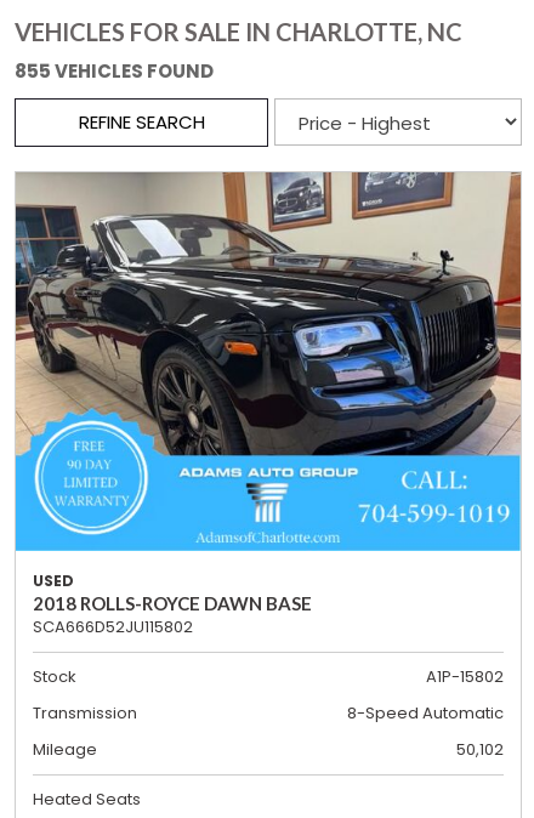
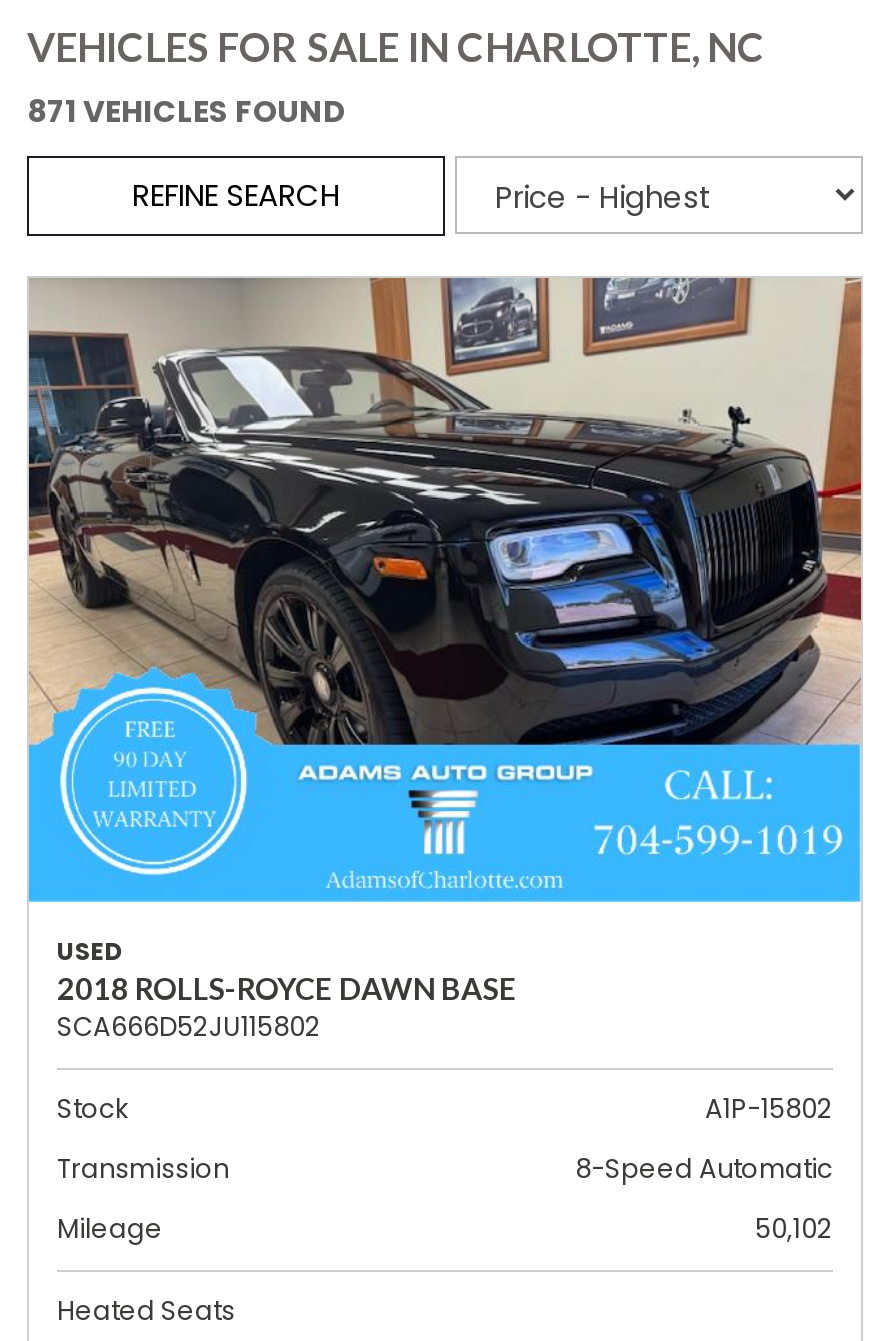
[15,58,214,84] 855 VEHICLES FOUND -> [27,90,345,132] 871 VEHICLES FOUND

